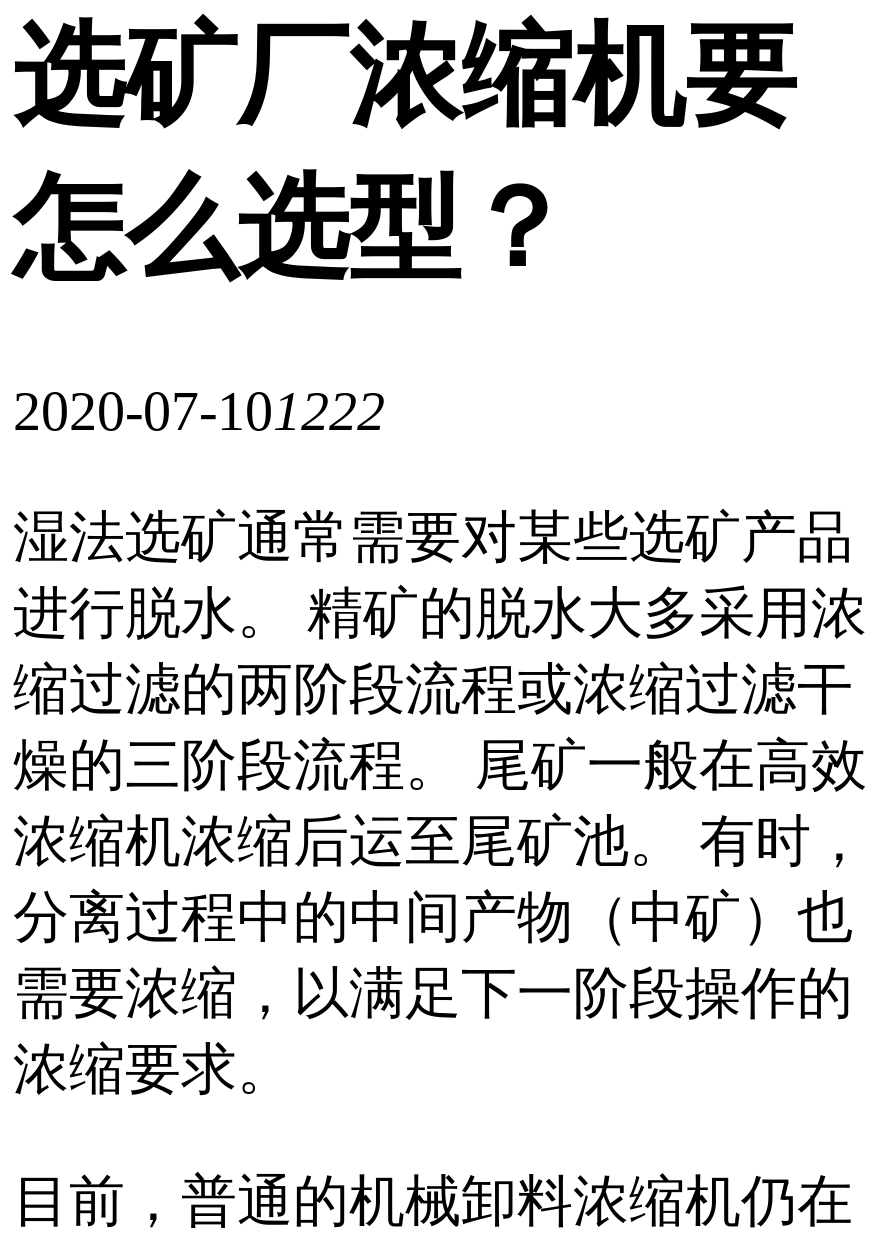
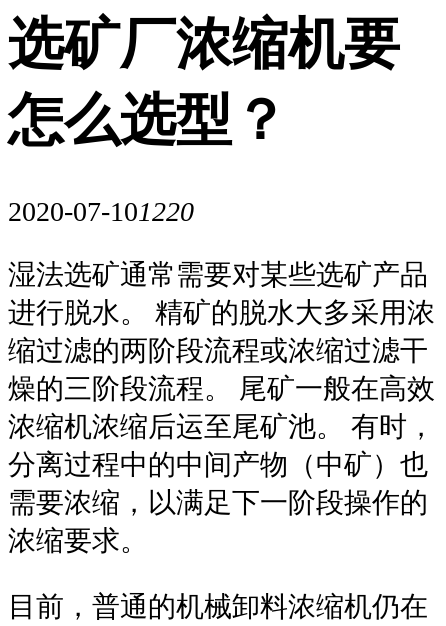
[13,380,385,442] 2020-07-101222 -> [8,196,194,227] 2020-07-101220

